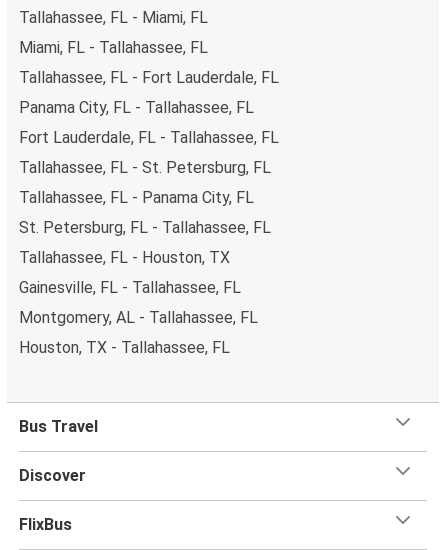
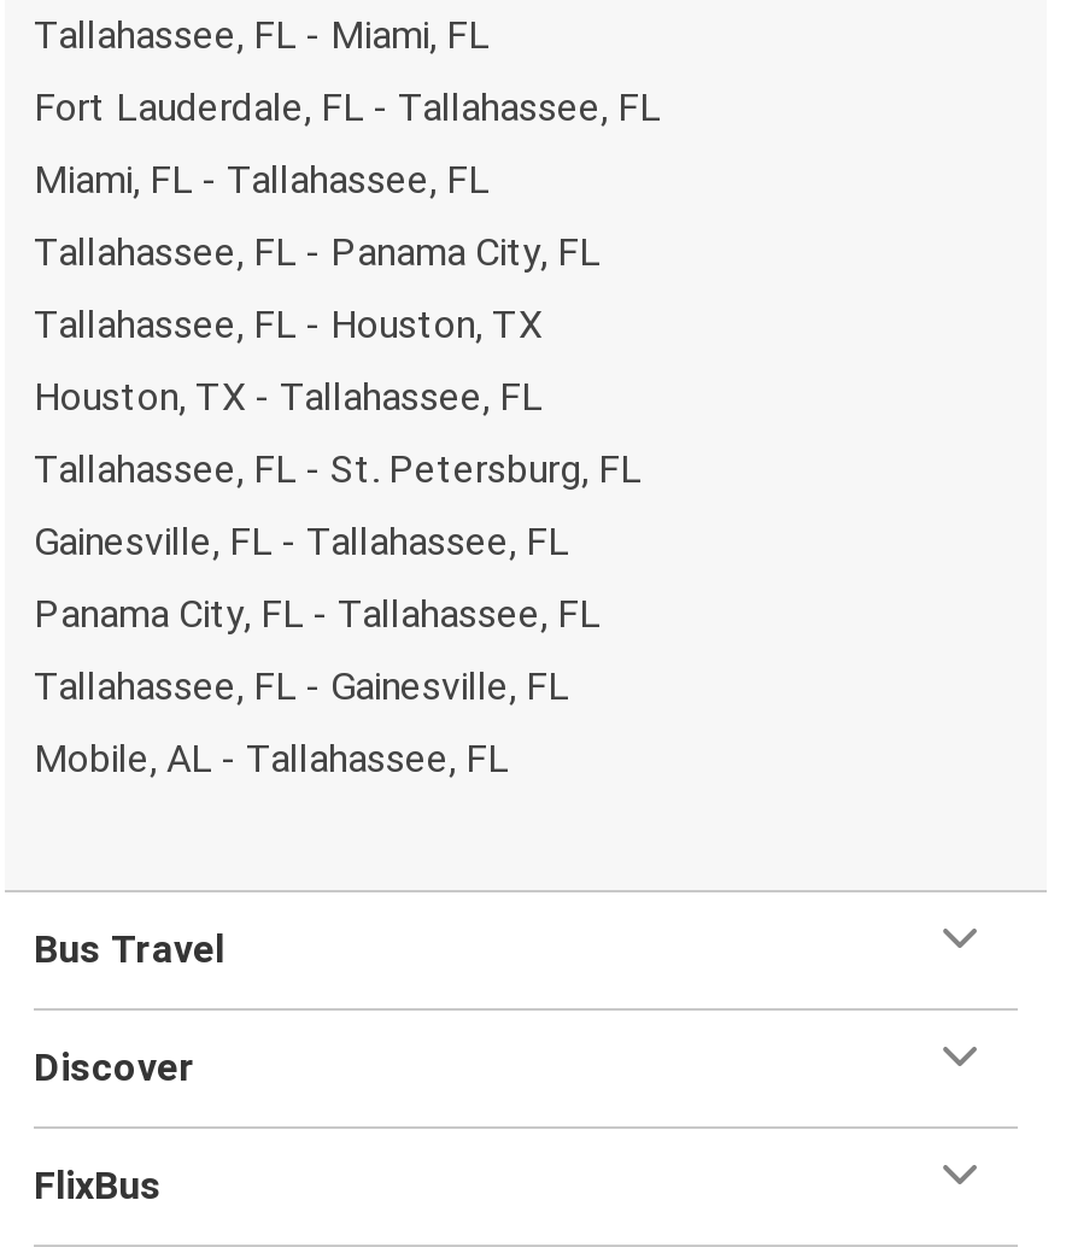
moved [19,37,208,56] -> [34,156,490,201]: Miami, FL - Tallahassee, FL
[19,67,279,86] Tallahassee, FL - Fort Lauderdale, FL -> none
moved [19,97,254,116] -> [34,590,601,636]: Panama City, FL - Tallahassee, FL
moved [19,127,279,146] -> [34,83,661,129]: Fort Lauderdale, FL - Tallahassee, FL
moved [19,157,271,206] -> [34,228,642,491]: Tallahassee, FL - St. Petersburg, FL | Tallahassee, FL - Panama City, FL
[19,217,271,326] St. Petersburg, FL - Tallahassee, FL | Montgomery, AL - Tallahassee, FL -> [34,662,569,780] Tallahassee, FL - Gainesville, FL | Mobile, AL - Tallahassee, FL
moved [19,247,241,296] -> [34,300,569,563]: Tallahassee, FL - Houston, TX | Gainesville, FL - Tallahassee, FL
moved [19,337,230,356] -> [34,373,543,418]: Houston, TX - Tallahassee, FL

